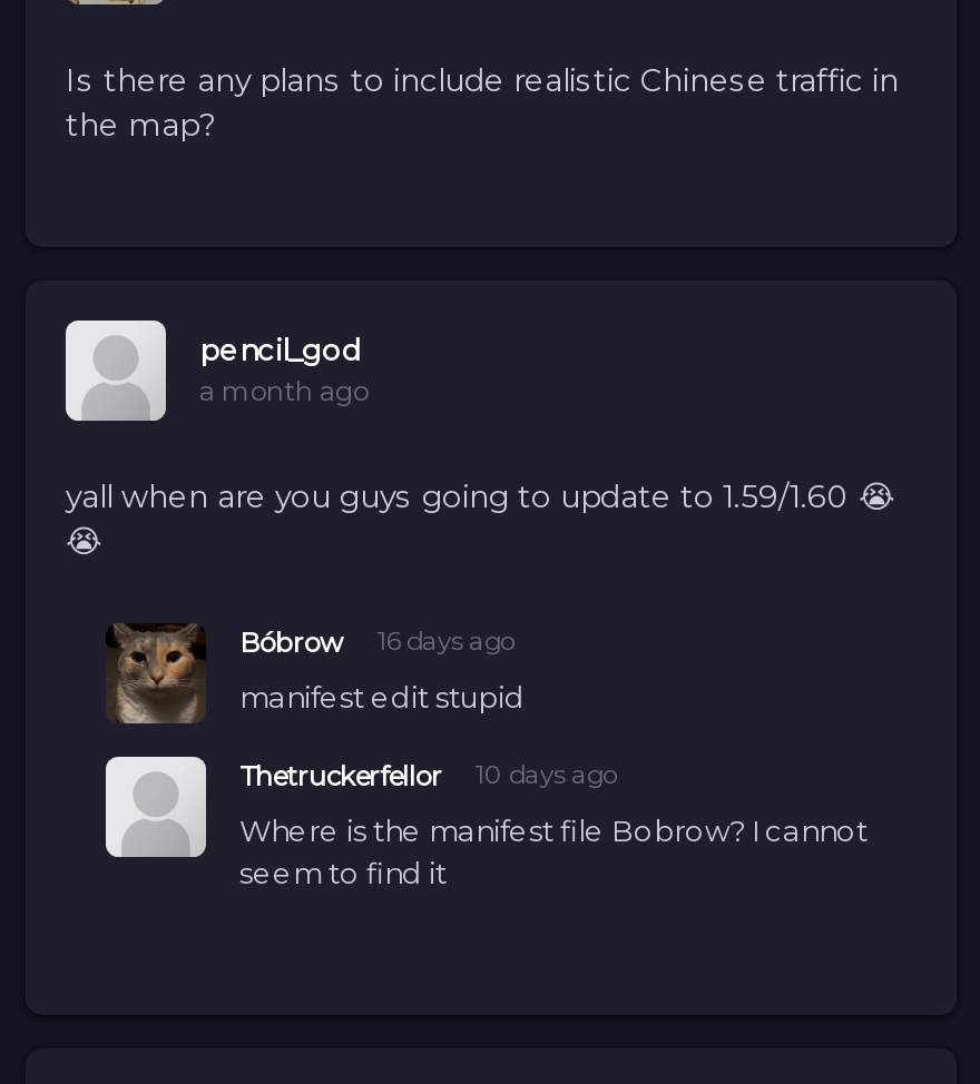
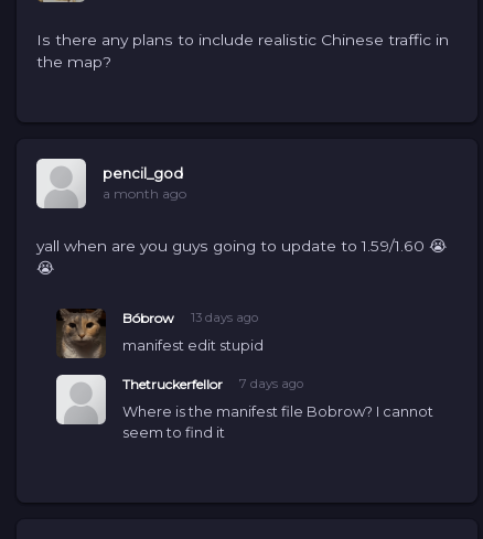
[378,626,513,658] 16 days ago -> [191,310,258,326] 13 days ago
[476,760,616,791] 10 days ago -> [239,376,303,392] 7 days ago

